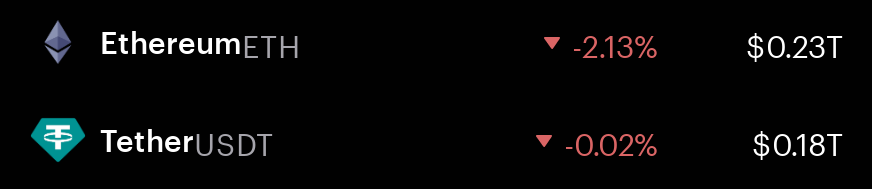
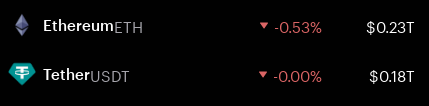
[572,18,844,66] -2.13% $0.23T -> [274,13,415,37] -0.53% $0.23T
[564,116,844,164] -0.02% $0.18T -> [273,62,415,86] -0.00% $0.18T

